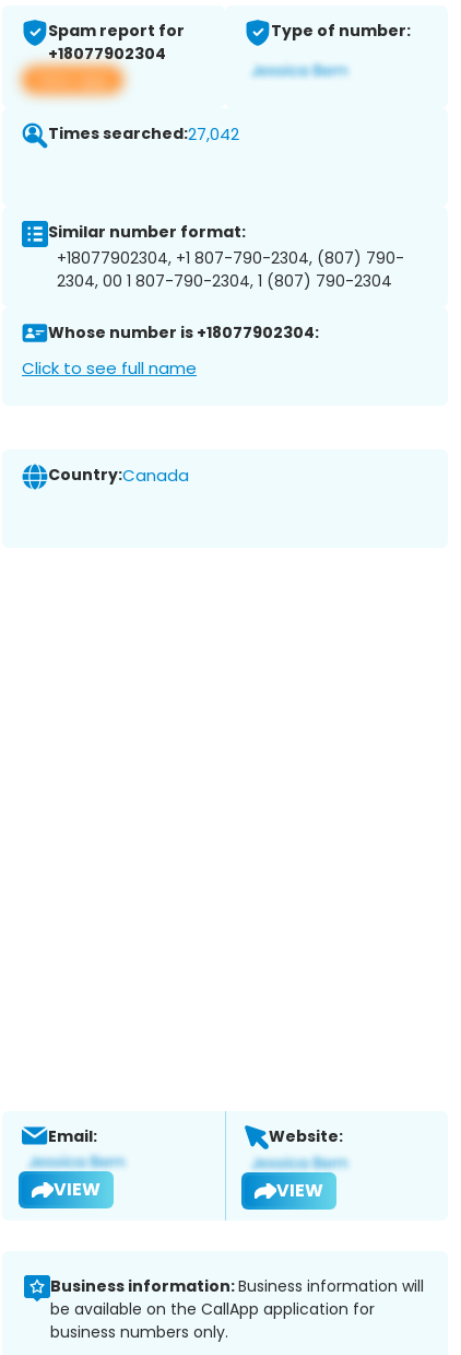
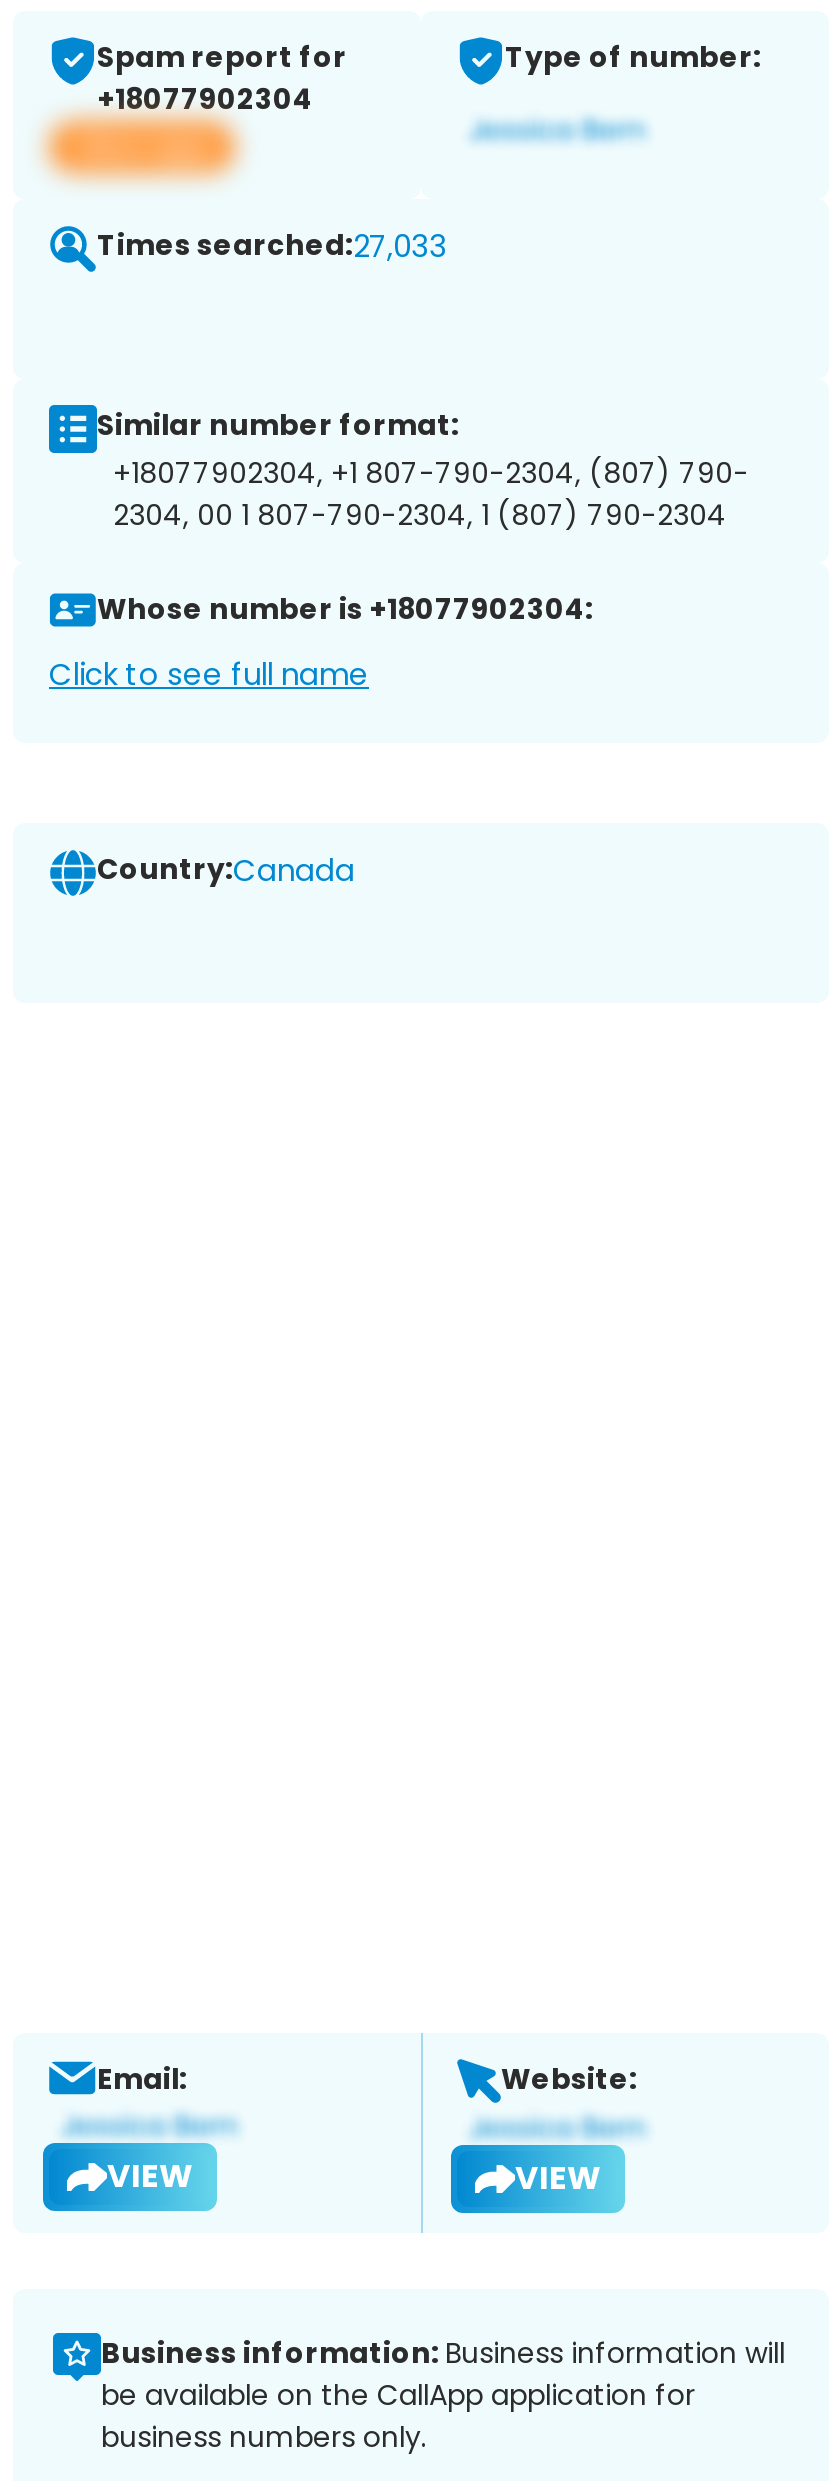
[48,123,239,146] Times searched:27,042 -> [97,225,447,267] Times searched:27,033

